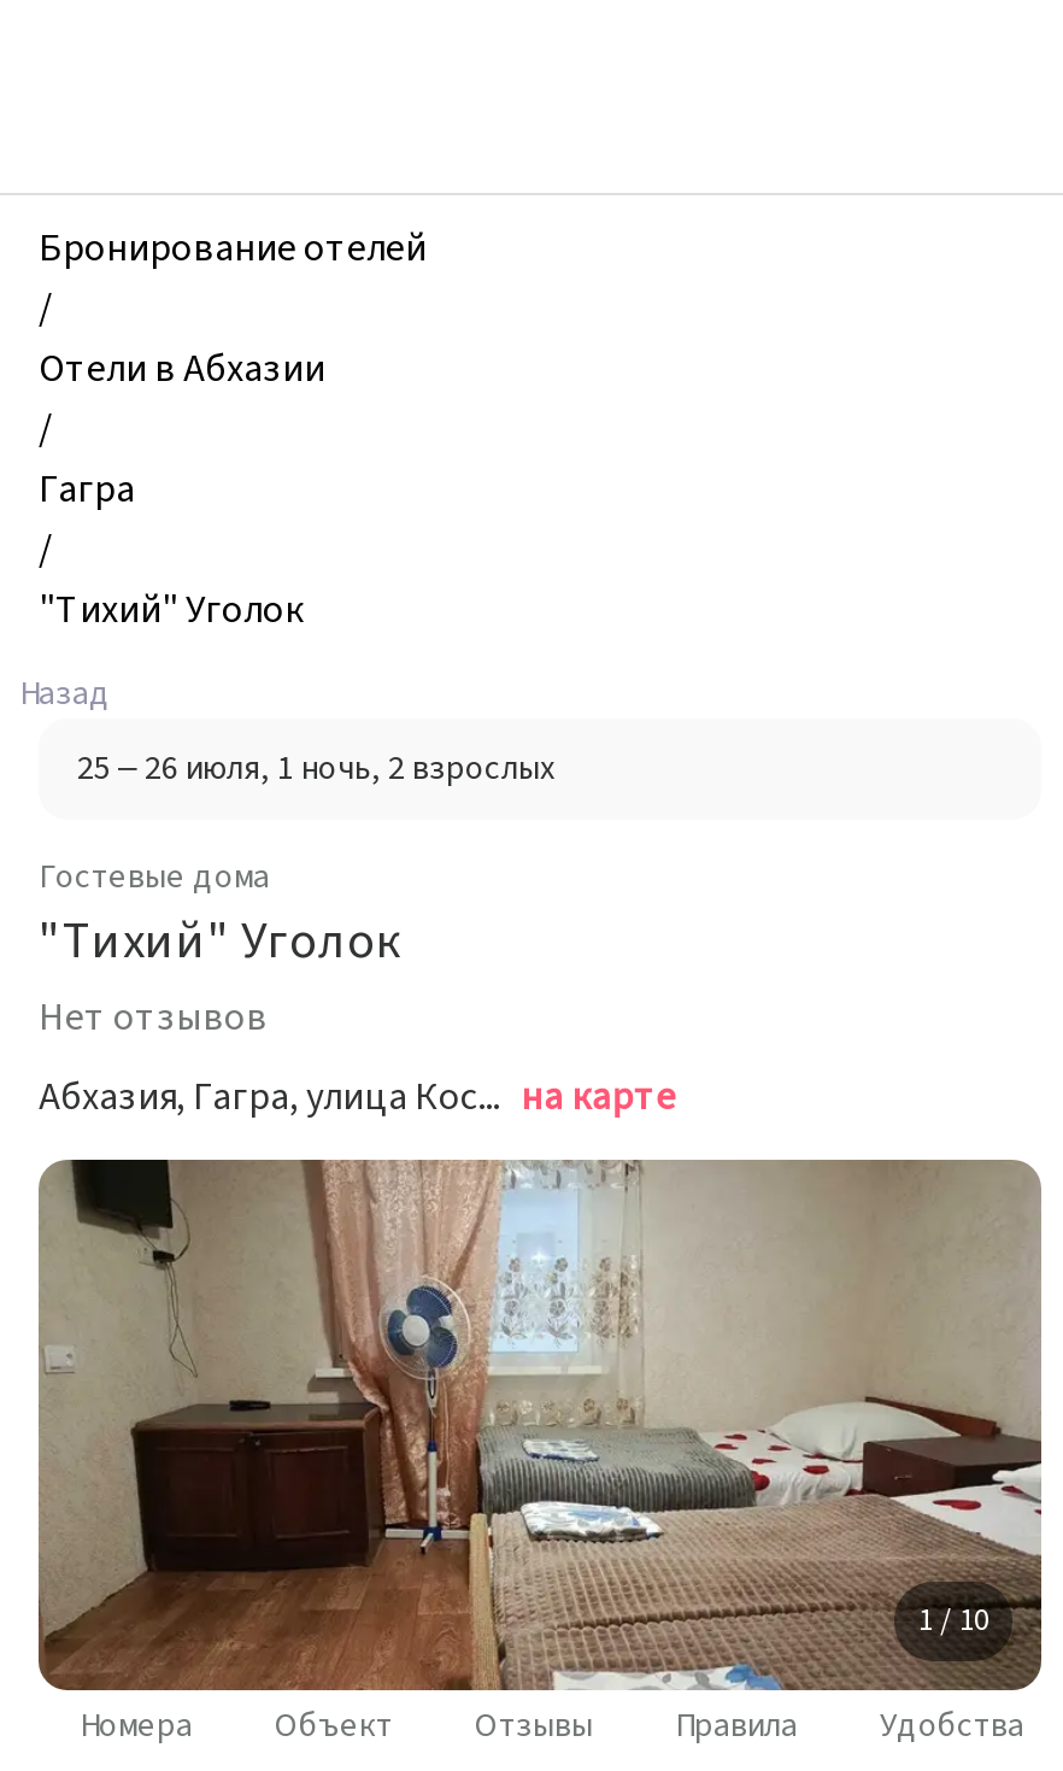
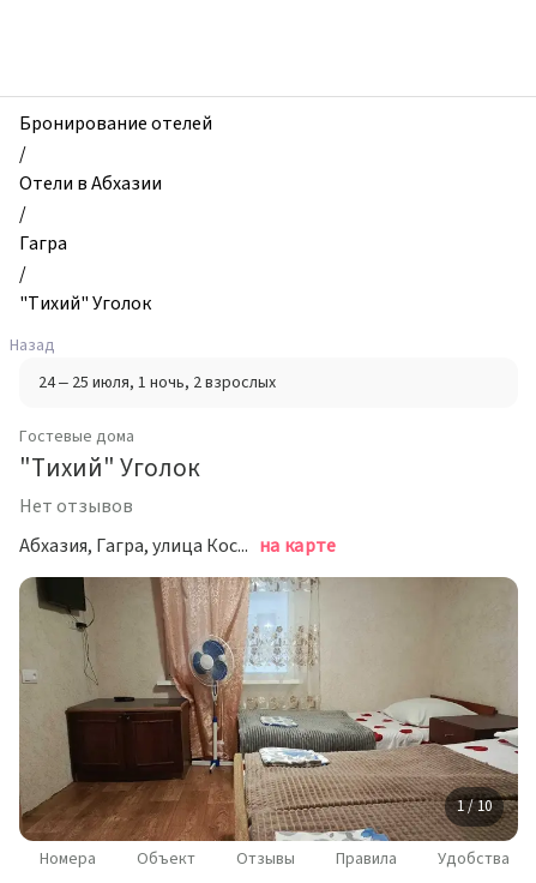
[77,745,554,793] 25 – 26 июля, 1 ночь, 2 взрослых -> [38,371,276,395] 24 – 25 июля, 1 ночь, 2 взрослых

